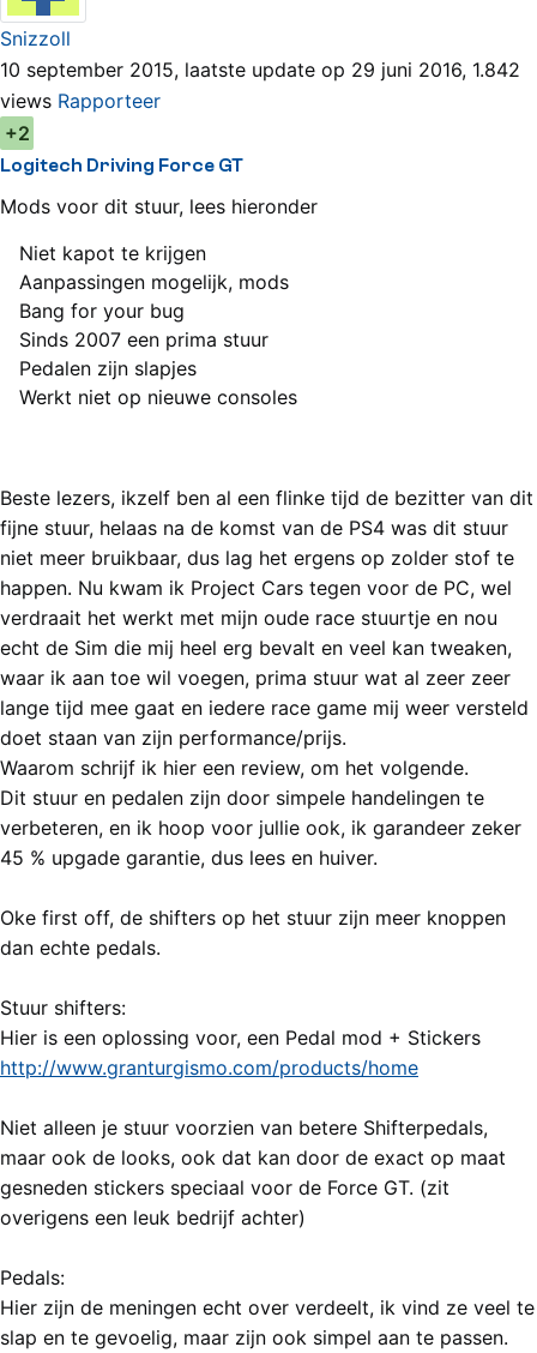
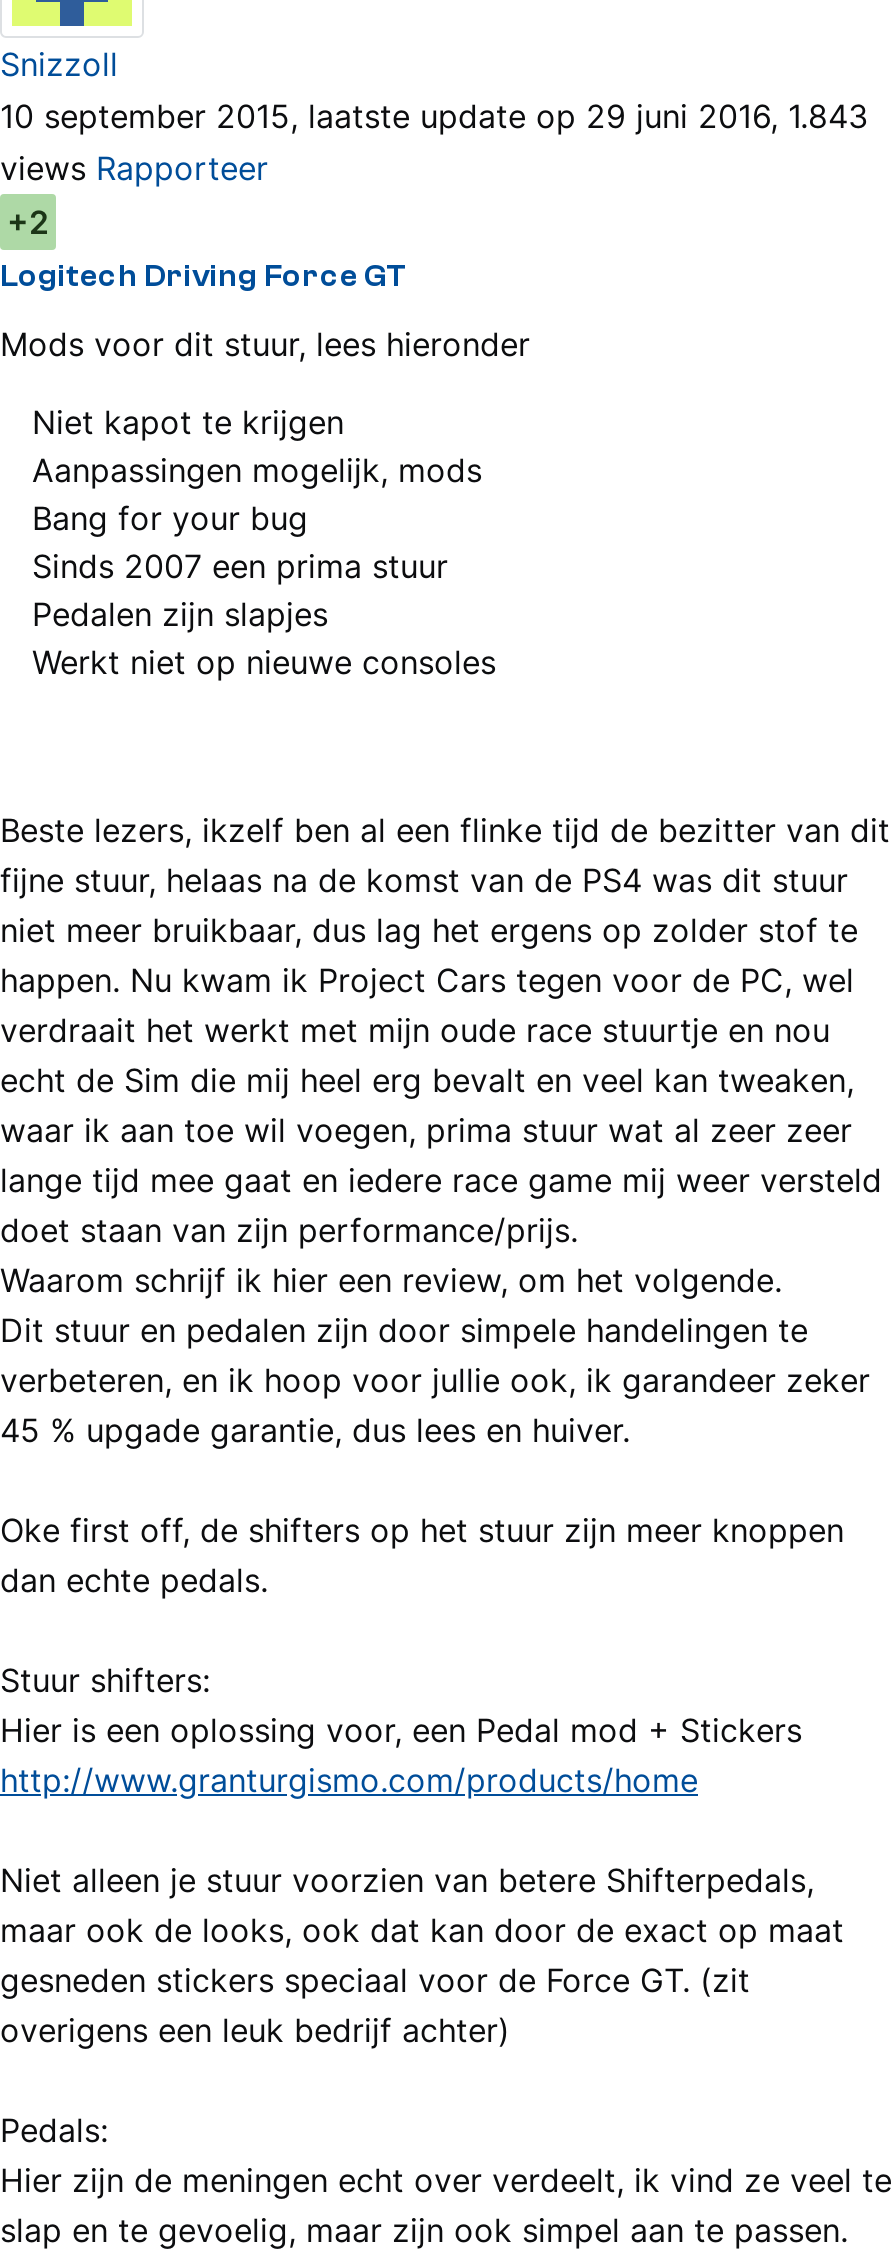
[0,58,520,82] 10 september 2015, laatste update op 29 juni 2016, 1.842 -> [0,96,868,136] 10 september 2015, laatste update op 29 juni 2016, 1.843

